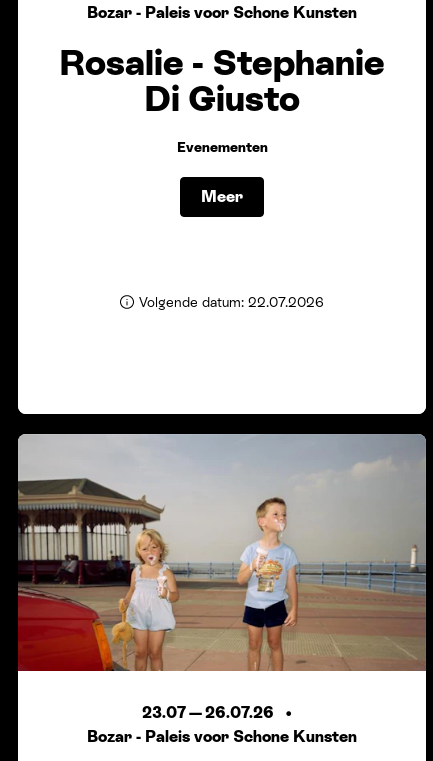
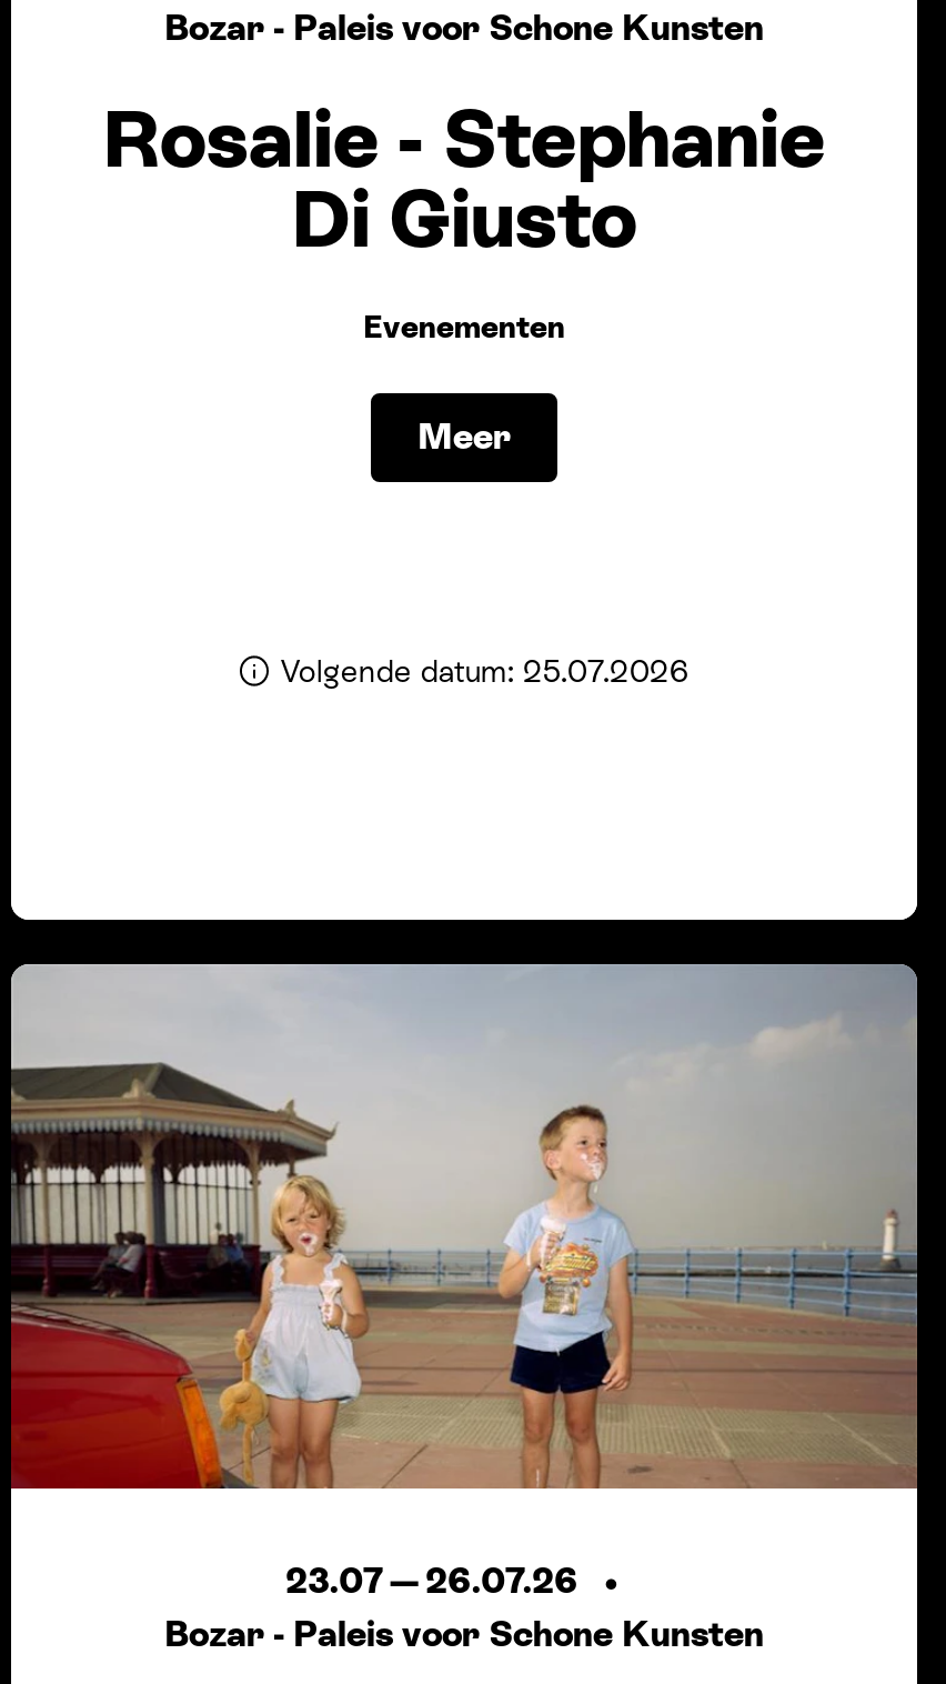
[139,294,324,310] Volgende datum: 22.07.2026 -> [280,654,689,690] Volgende datum: 25.07.2026

